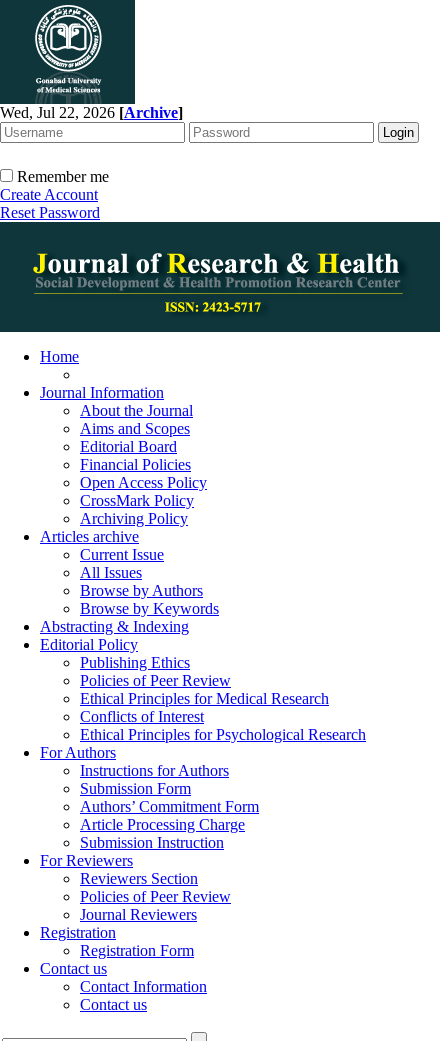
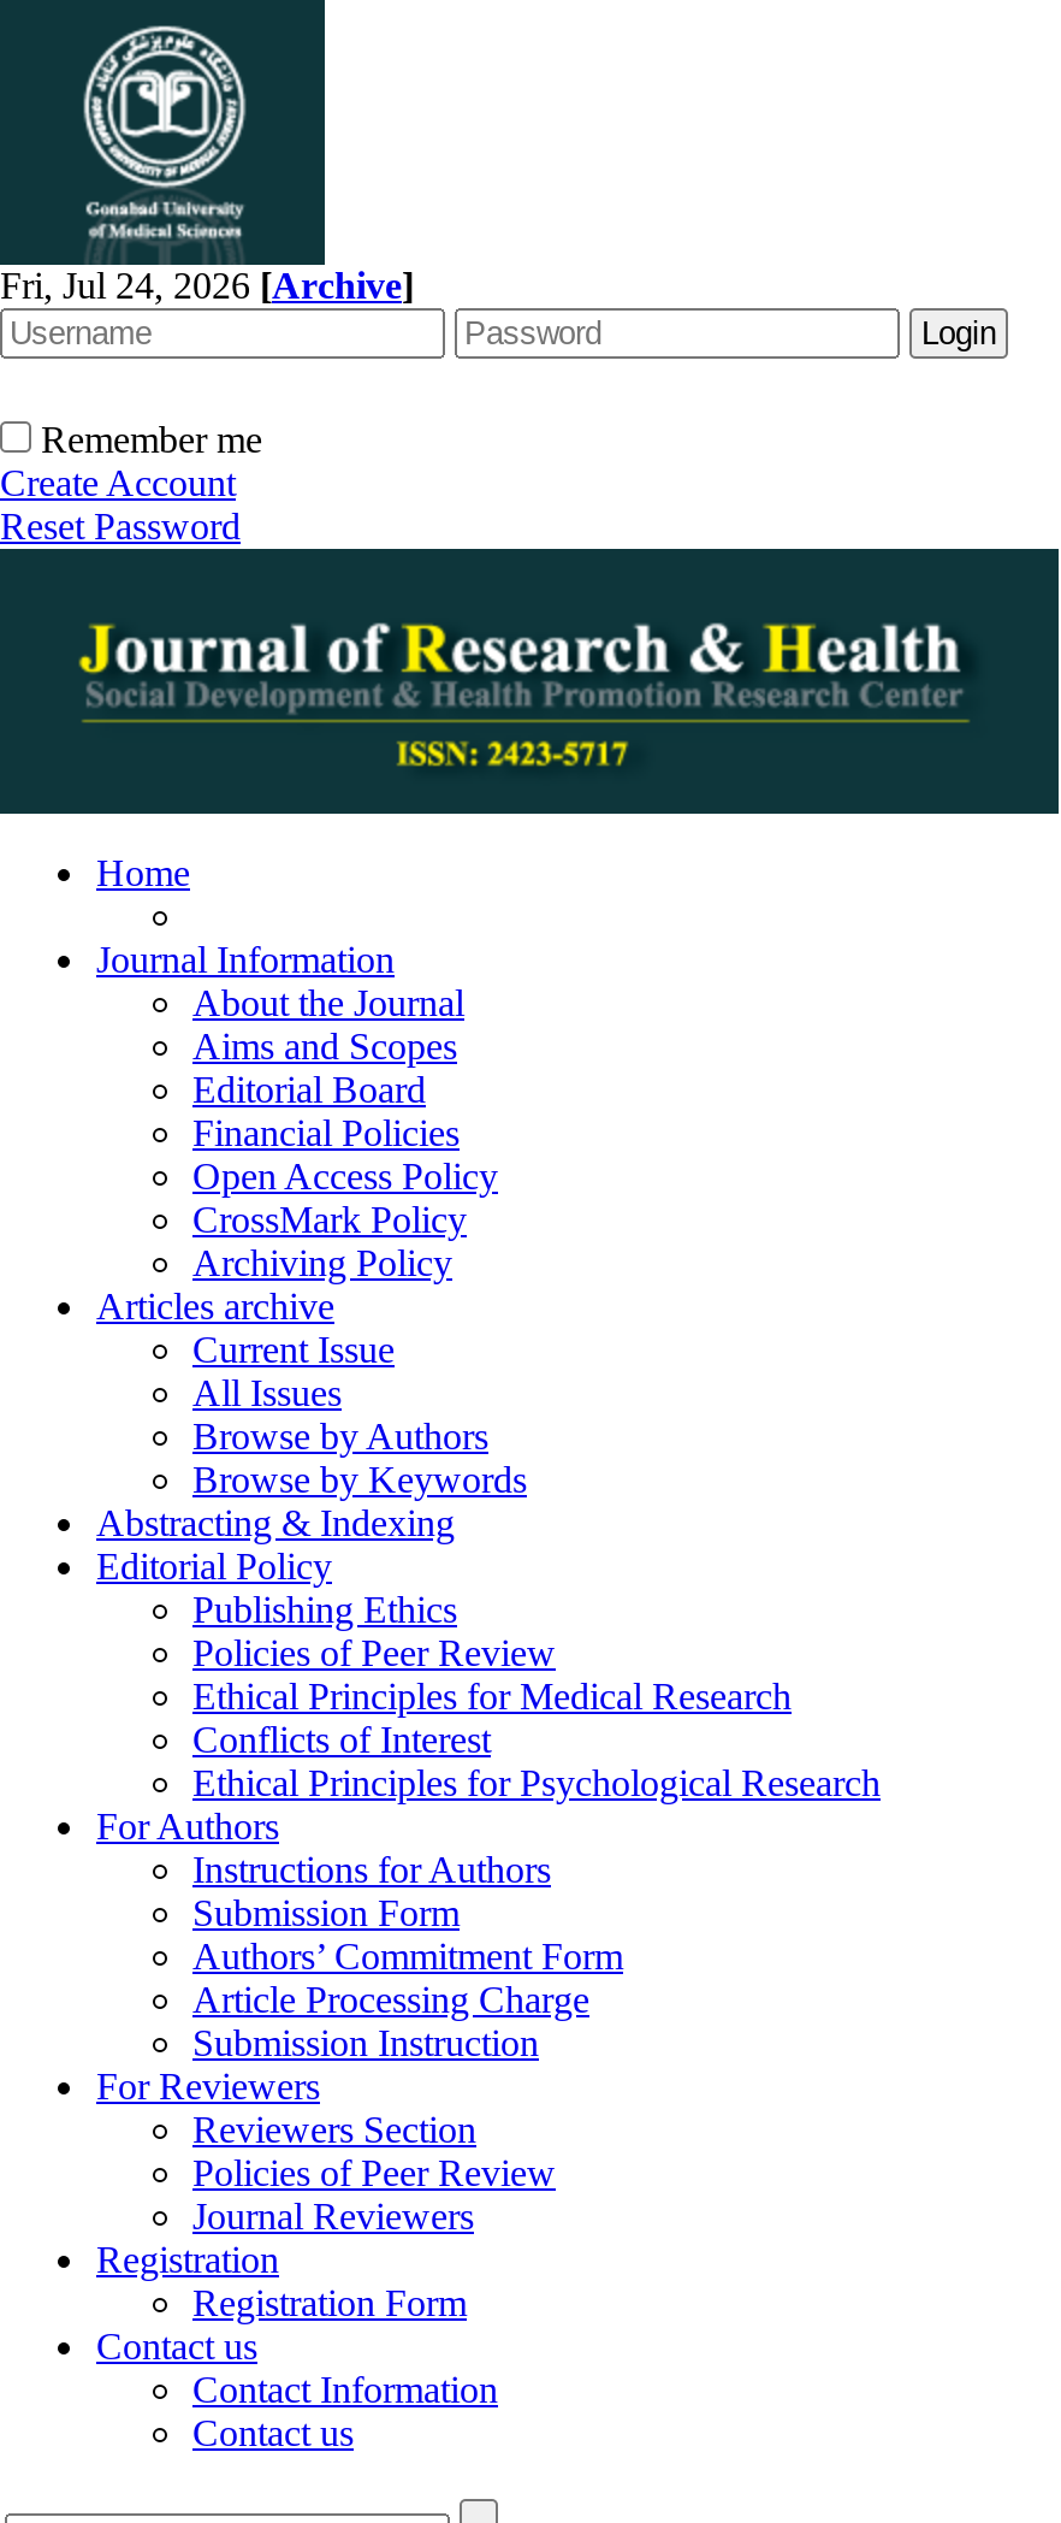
[0,104,183,121] Wed, Jul 22, 2026[Archive] -> [0,265,414,306] Fri, Jul 24, 2026[Archive]

